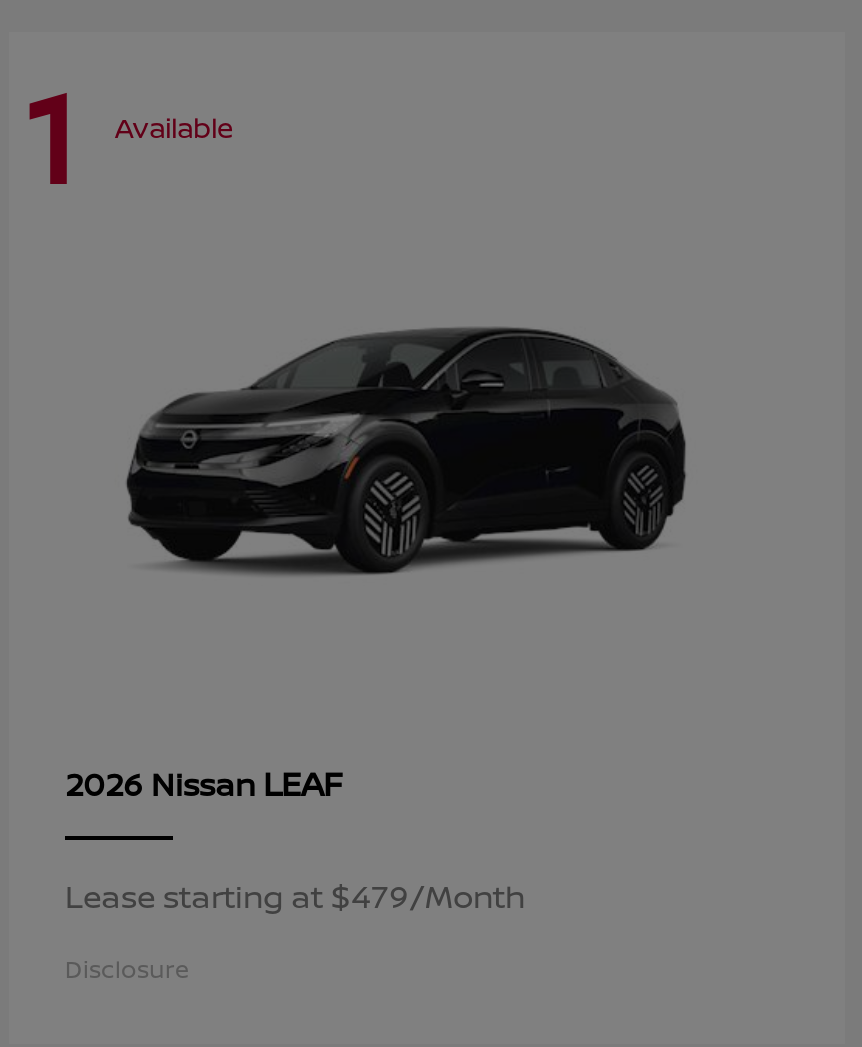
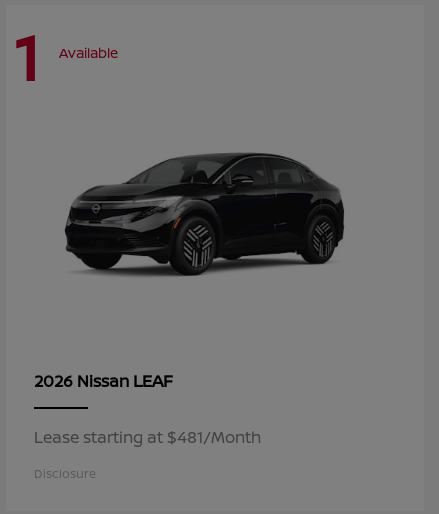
[65,874,525,918] Lease starting at $479/Month -> [34,426,261,448] Lease starting at $481/Month

